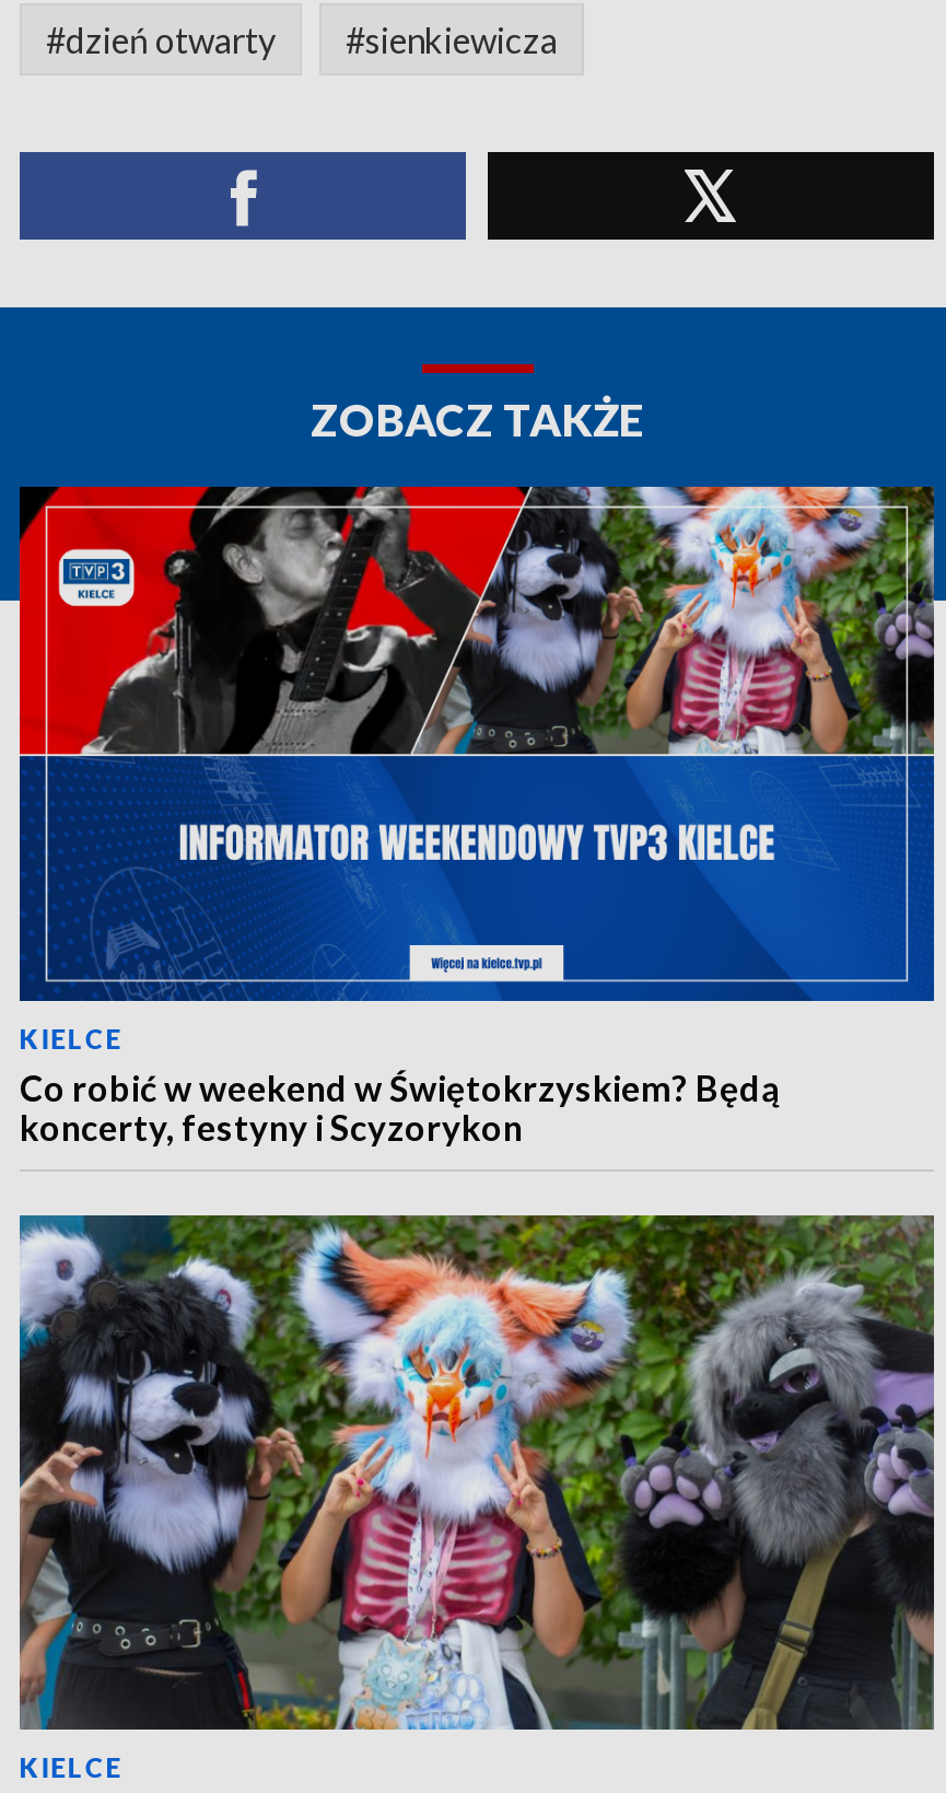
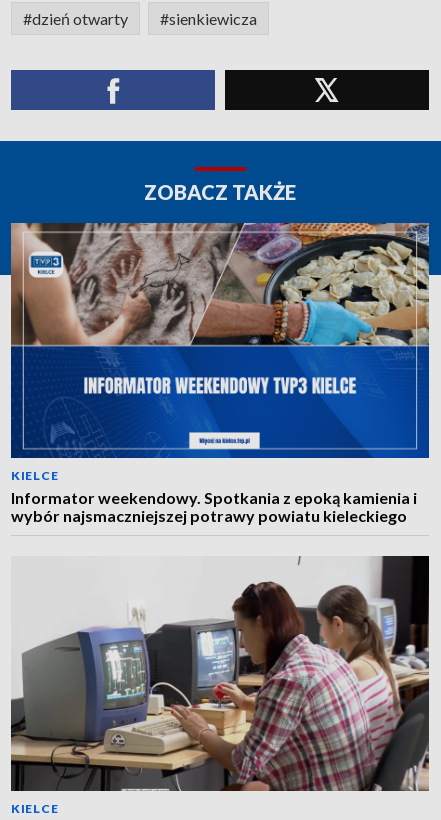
[17,485,936,756] [image] -> [10,222,430,346] [image]
[20,1066,779,1147] Co robić w weekend w Świętokrzyskiem? Będą | koncerty, festyny i Scyzorykon -> [11,488,417,525] Informator weekendowy. Spotkania z epoką kamienia i | wybór najsmaczniejszej potrawy powiatu kieleckiego
[17,1213,936,1732] [image] -> [10,555,430,792] [image]

